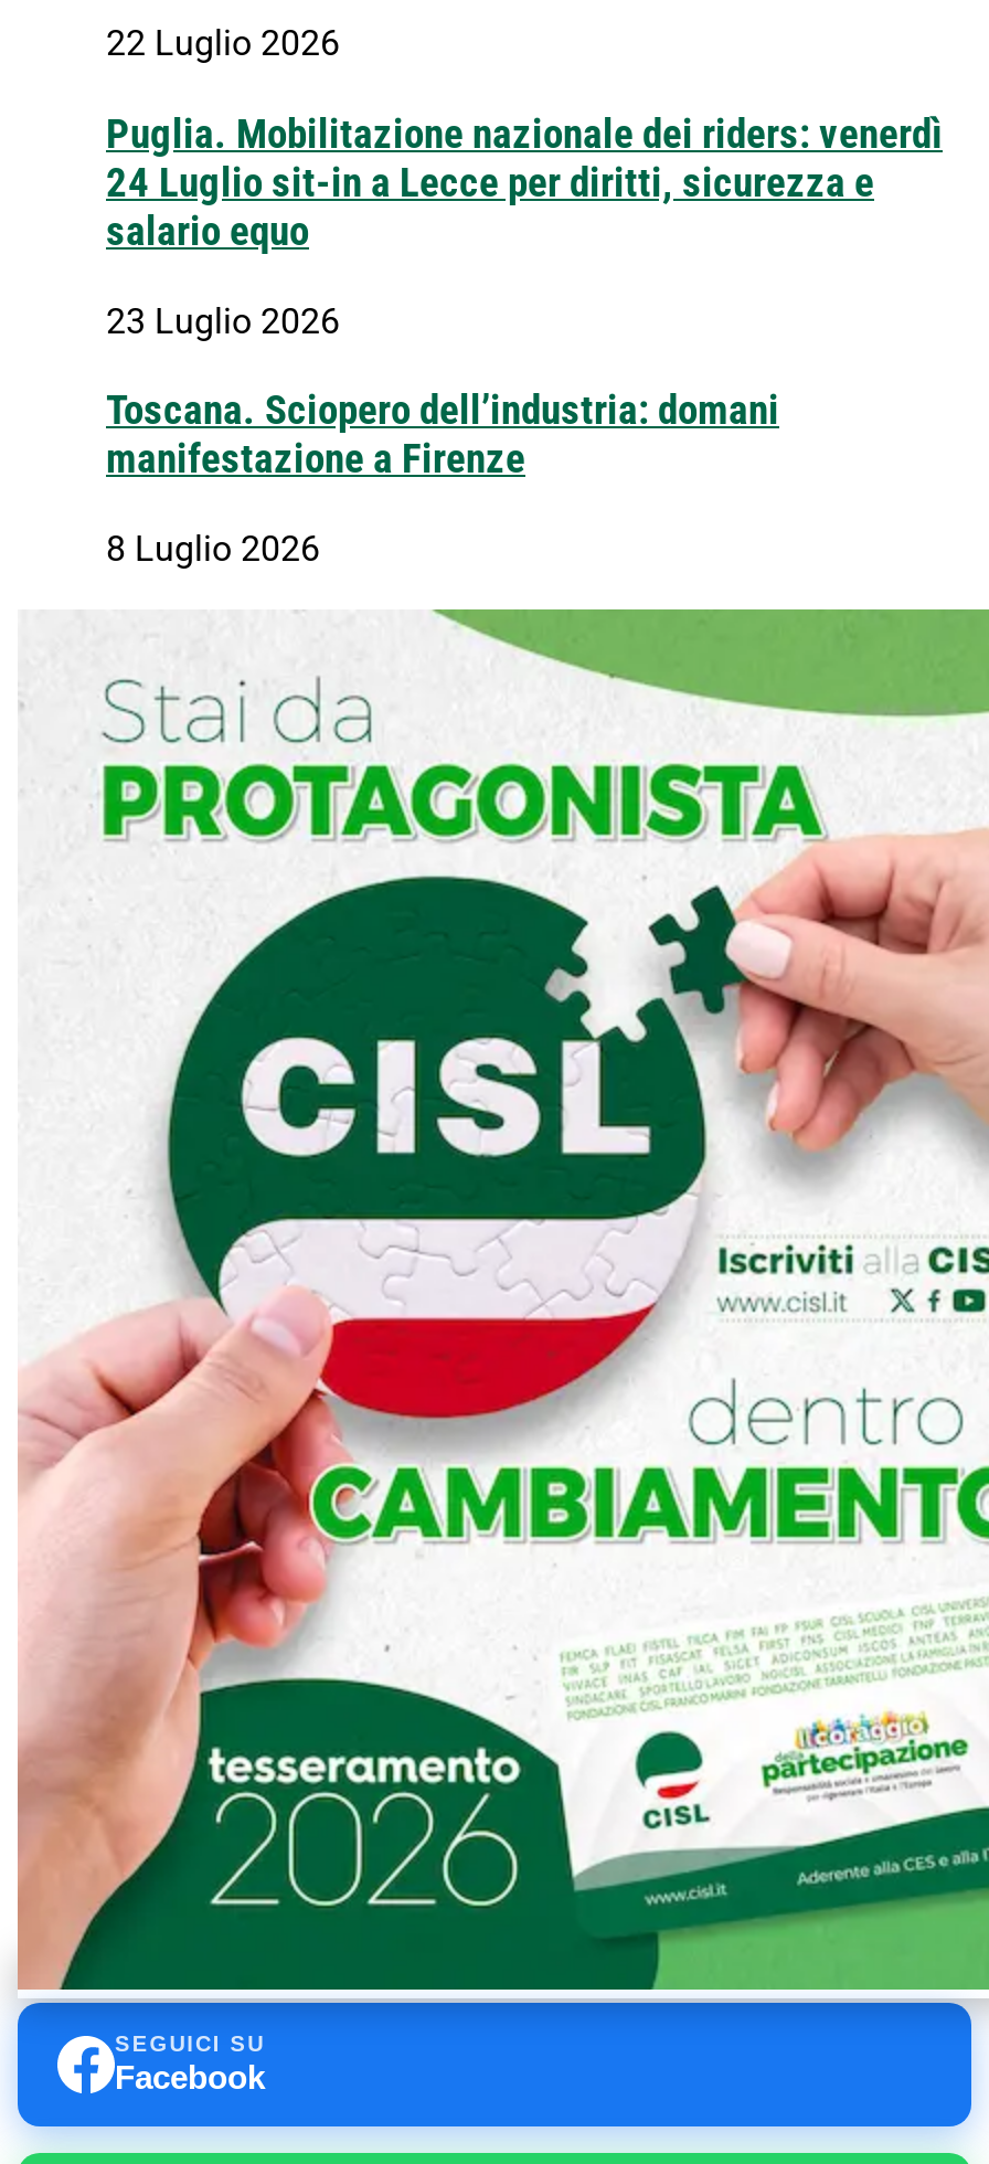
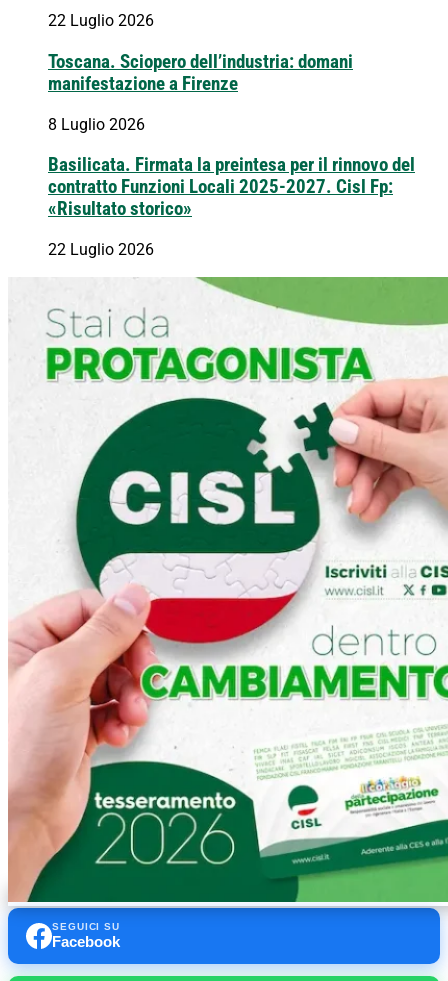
[106,110,943,341] Puglia. Mobilitazione nazionale dei riders: venerdì | 24 Luglio sit-in a Lecce per diritti, sicurezza e | salario equo | 23 Luglio 2026 -> none
moved [106,387,779,570] -> [48,51,353,134]: Toscana. Sciopero dell’industria: domani | manifestazione a Firenze | 8 Luglio 2026
none -> [48,154,415,259] Basilicata. Firmata la preintesa per il rinnovo del | contratto Funzioni Locali 2025-2027. Cisl Fp: | «Risultato storico» | 22 Luglio 2026

